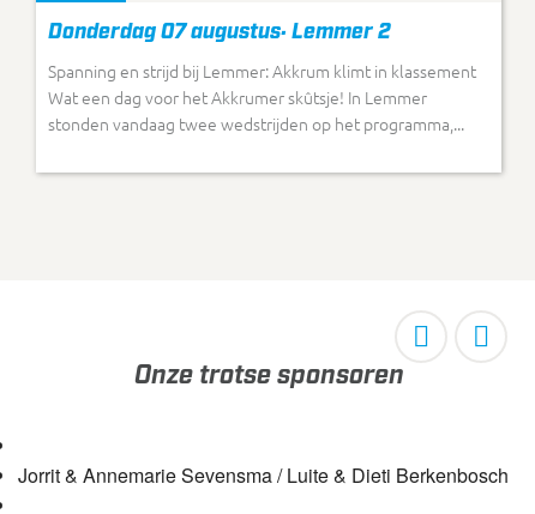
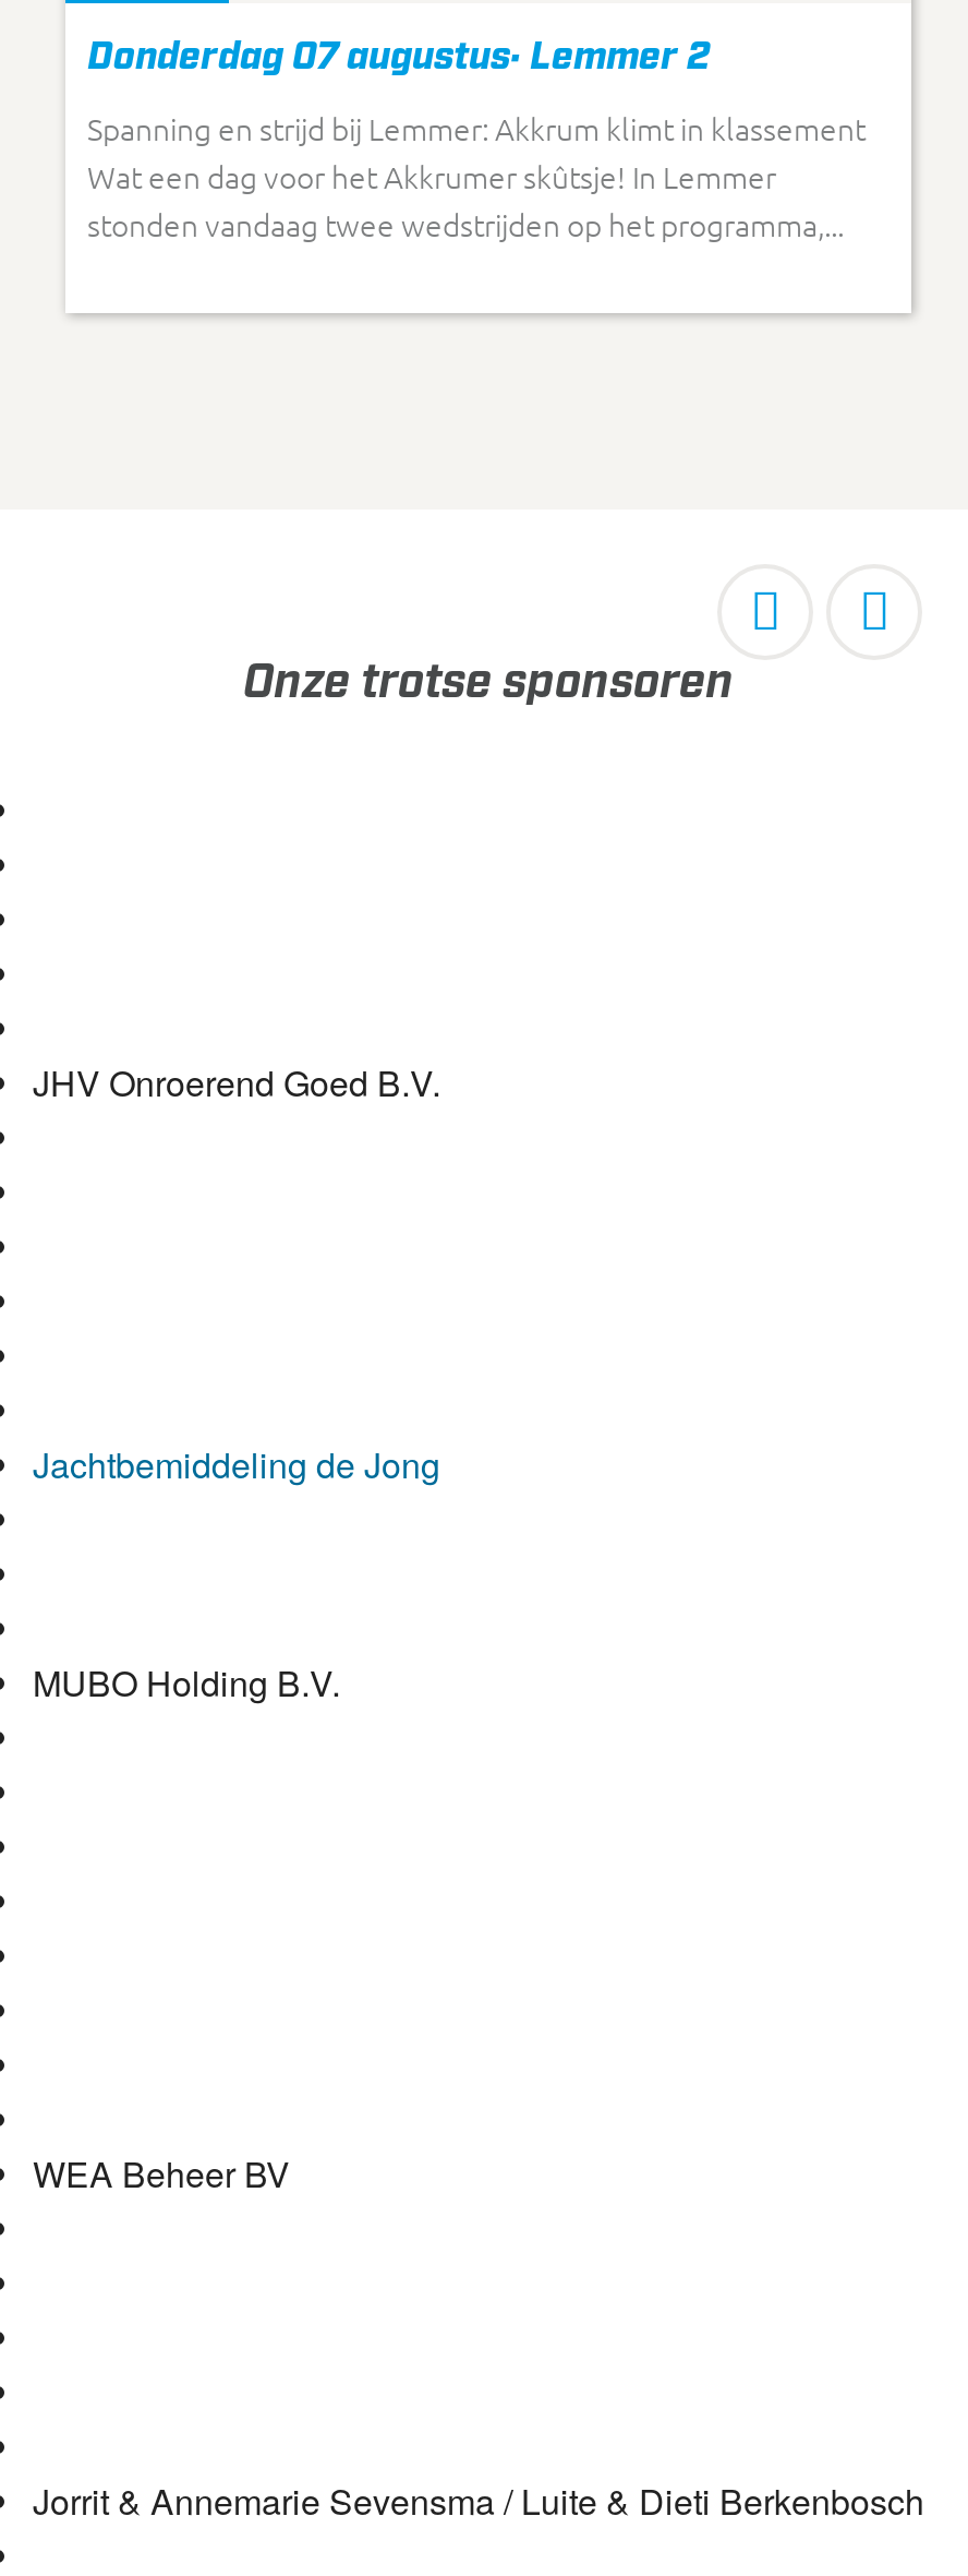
none -> [33,1057,440,1107] JHV Onroerend Goed B.V.
none -> [33,1439,440,1489] Jachtbemiddeling de Jong
none -> [33,1657,340,1708] MUBO Holding B.V.
none -> [33,2148,290,2198] WEA Beheer BV

